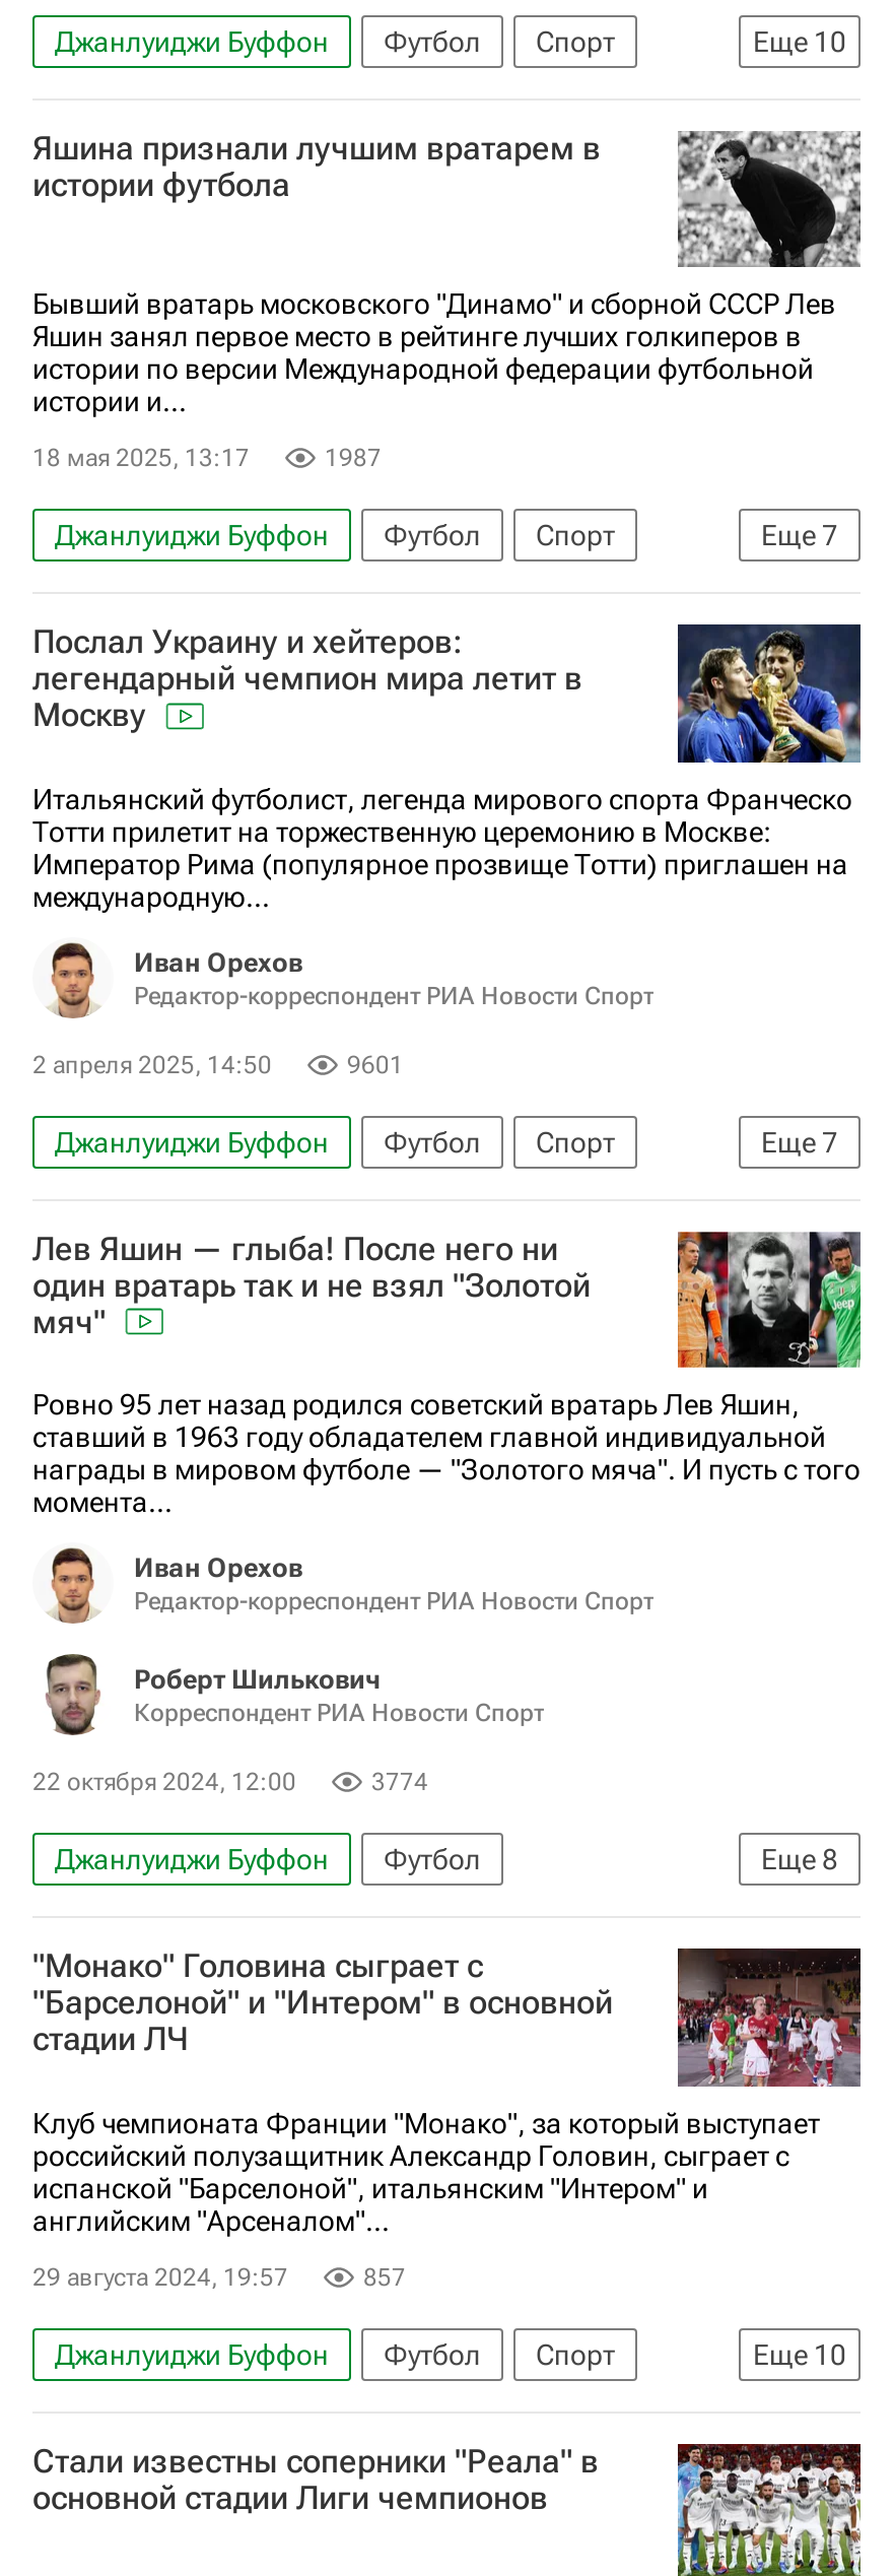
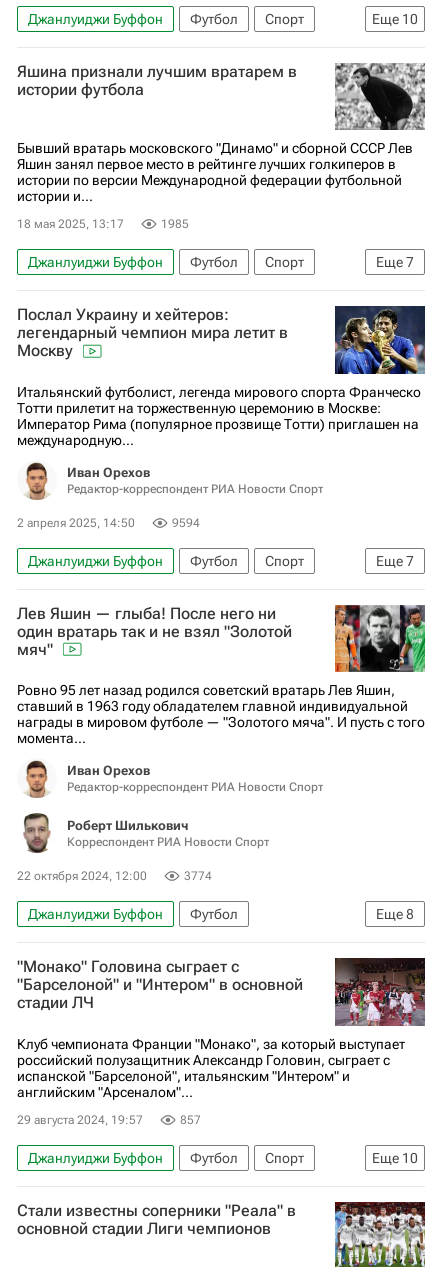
[325,444,382,472] 1987 -> [161,217,189,231] 1985
[347,1050,404,1078] 9601 -> [172,515,200,529] 9594

